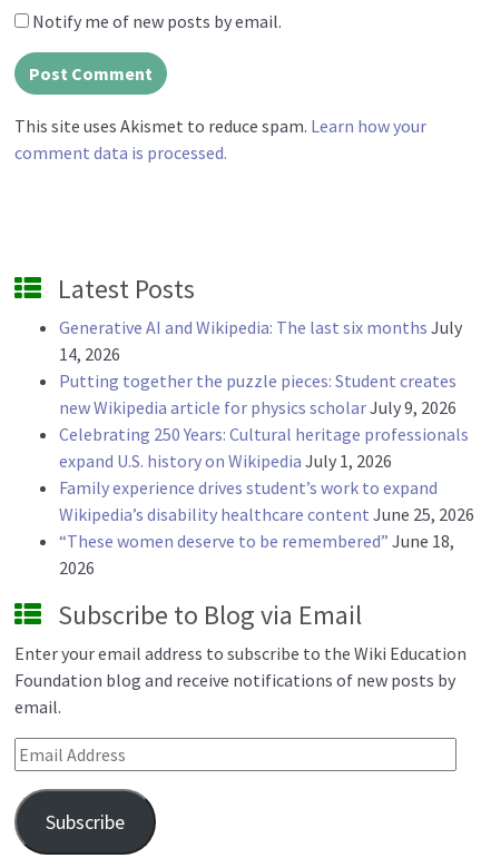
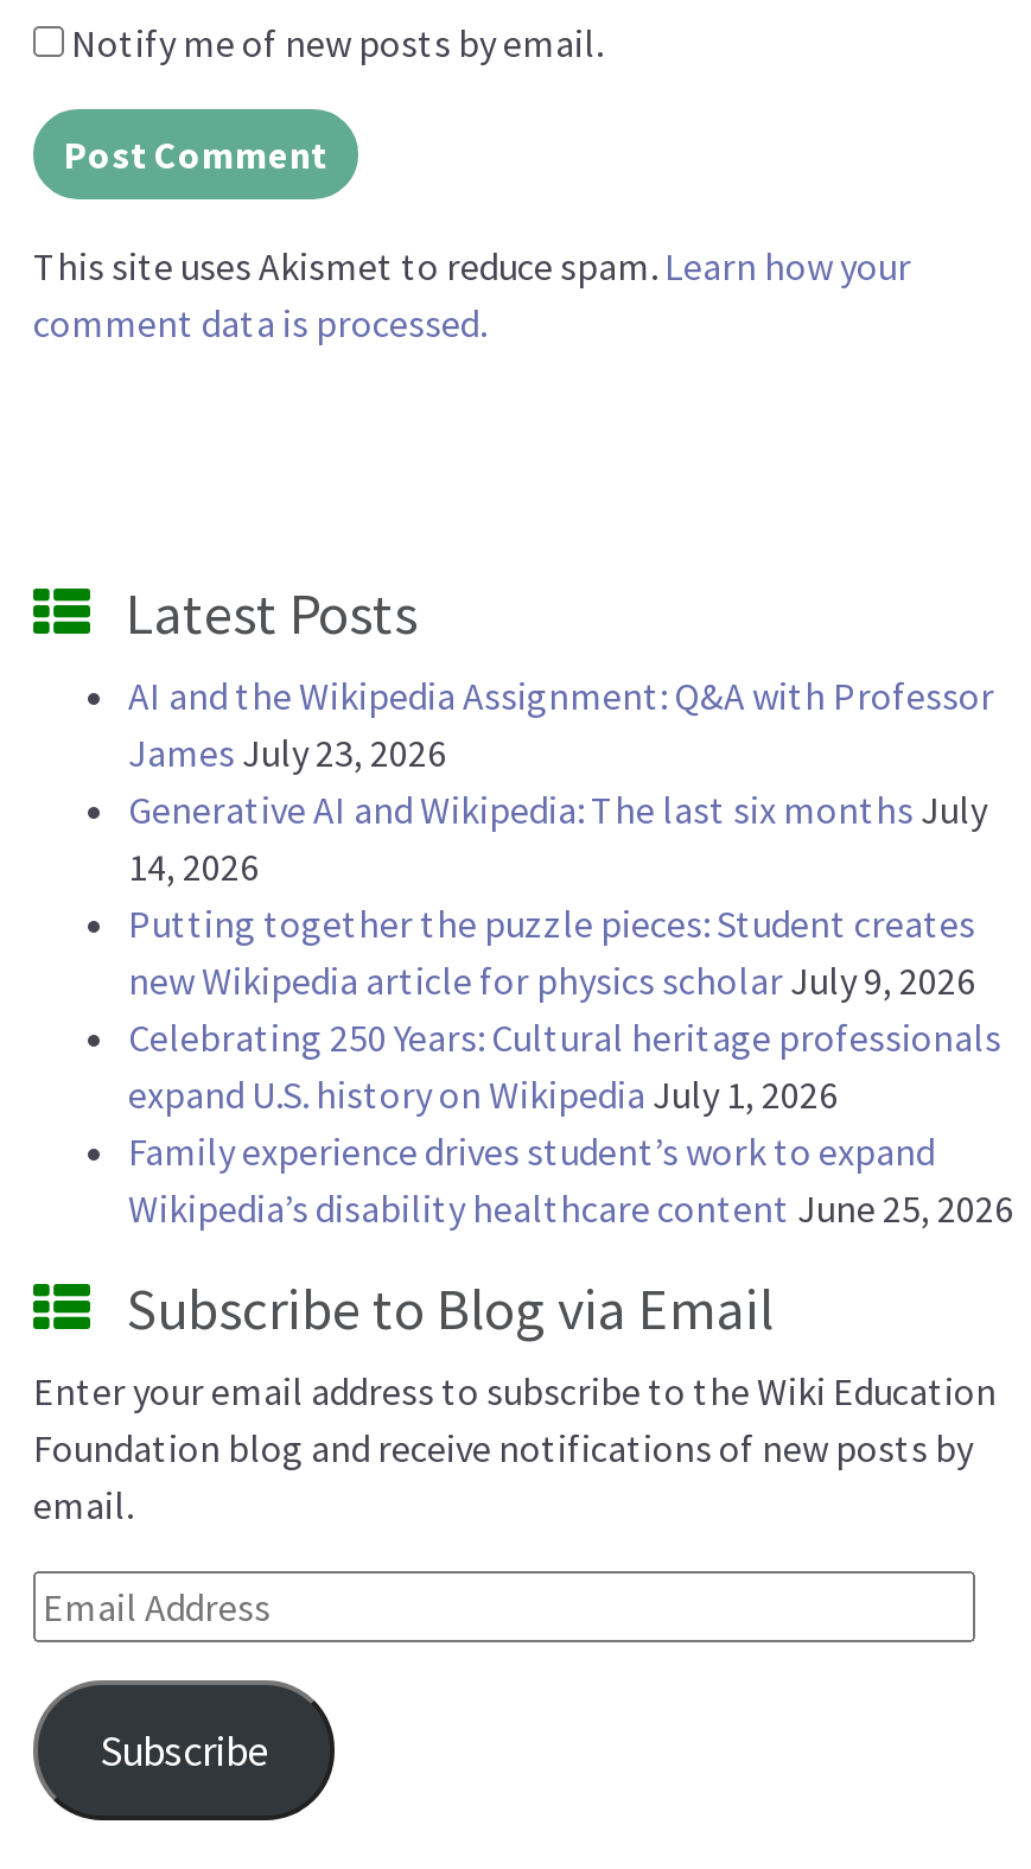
none -> [128,673,994,777] AI and the Wikipedia Assignment: Q&A with Professor | James July 23, 2026
moved [59,317,474,526] -> [128,787,1013,1233]: Generative AI and Wikipedia: The last six months July | 14, 2026 | Putting together the puzzle pieces: Student creates | new Wikipedia article for physics scholar July 9, 2026 | Celebrating 250 Years: Cultural heritage professionals | expand U.S. history on Wikipedia July 1, 2026 | Family experience drives student’s work to expand | Wikipedia’s disability healthcare content June 25, 2026
[59,530,454,579] “These women deserve to be remembered” June 18, | 2026 -> none

